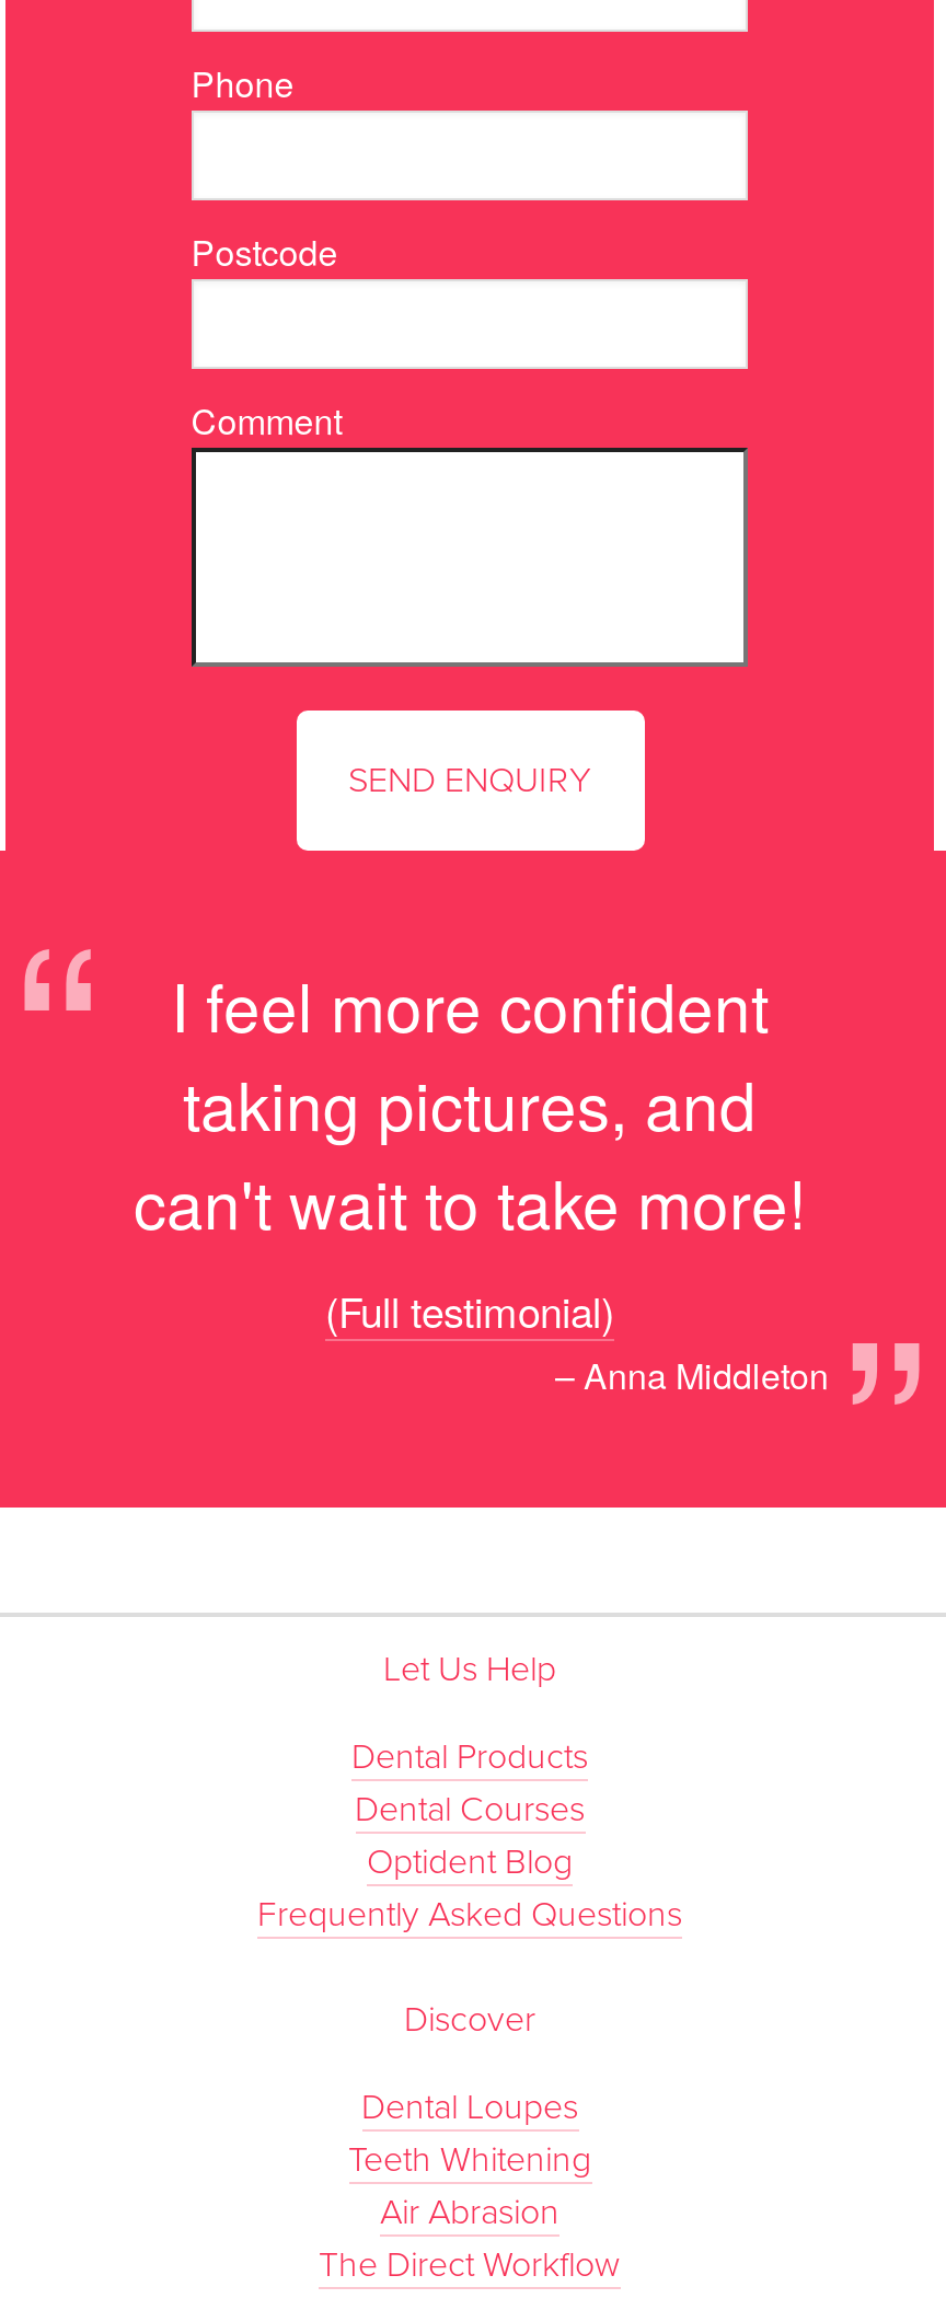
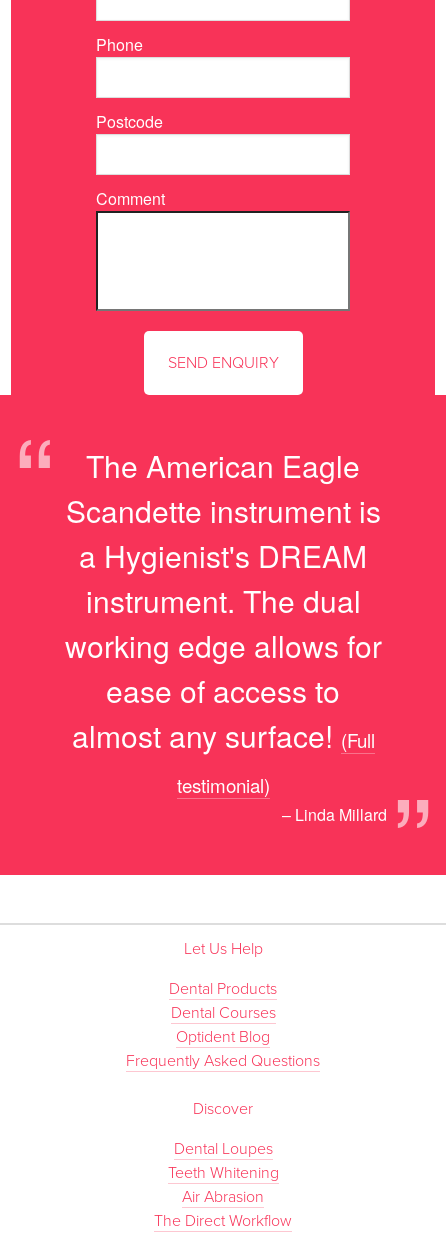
[134,959,806,1250] I feel more confident | taking pictures, and | can't wait to take more! -> [64,444,381,757] The American Eagle | Scandette instrument is | a Hygienist's DREAM | instrument. The dual | working edge allows for | ease of access to | almost any surface!
[325,1280,829,1401] (Full testimonial) | – Anna Middleton -> [176,726,387,826] (Full | testimonial) | – Linda Millard

